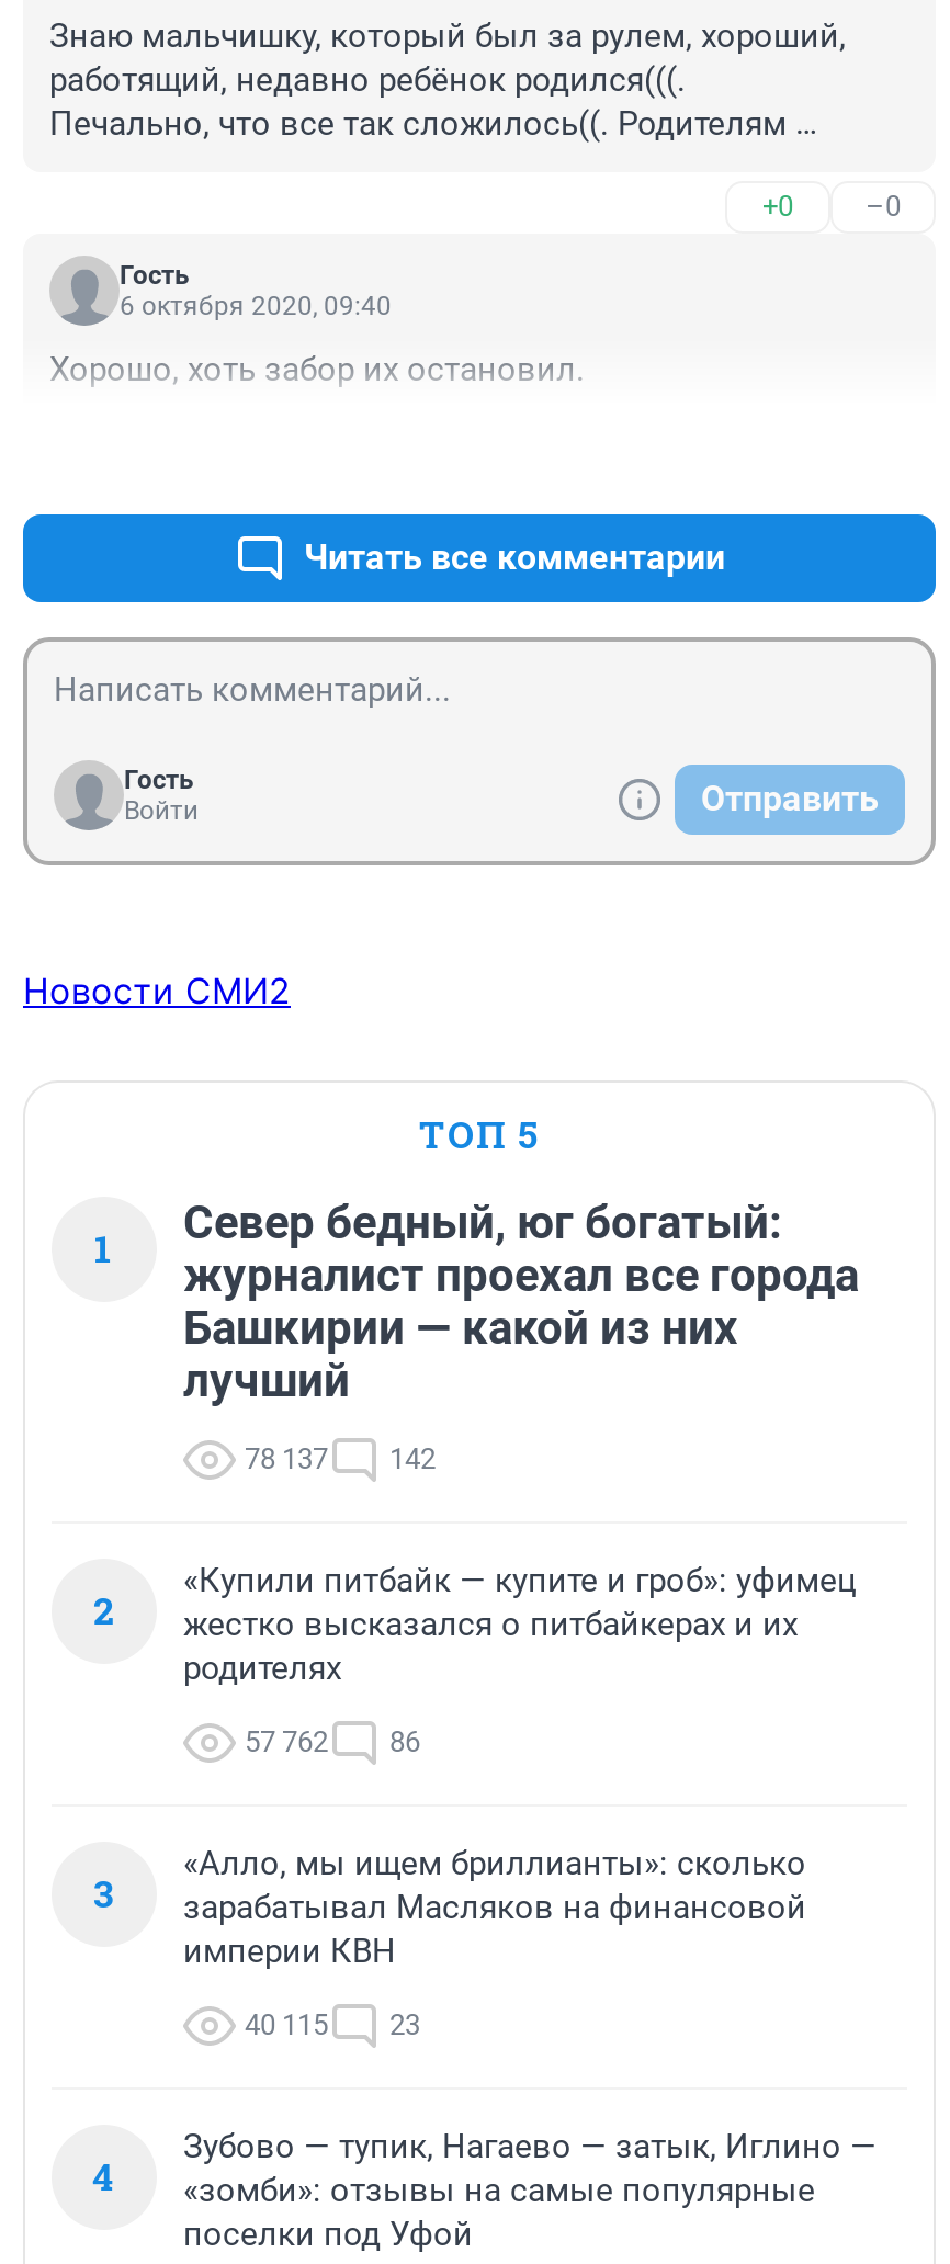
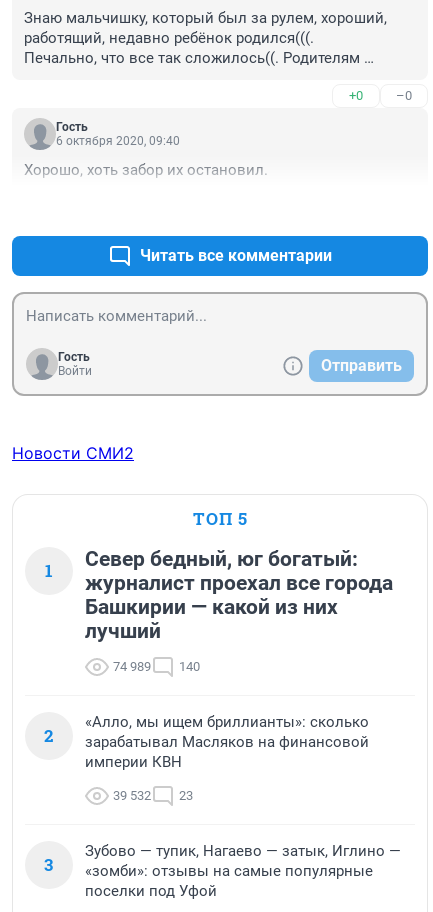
[245,1441,328,1474] 78 137 -> [113,658,151,673] 74 989
[389,1441,436,1474] 142 -> [179,658,200,673] 140
[93,1560,857,1917] «Купили питбайк — купите и гроб»: уфимец | жестко высказался о питбайкерах и их | родителях | 57 762 | 86 | 3 -> none
[245,2007,420,2040] 40 115 23 -> [113,787,193,802] 39 532 23
[92,2150,815,2209] 4 «зомби»: отзывы на самые популярные -> [44,852,373,879] 3 «зомби»: отзывы на самые популярные

